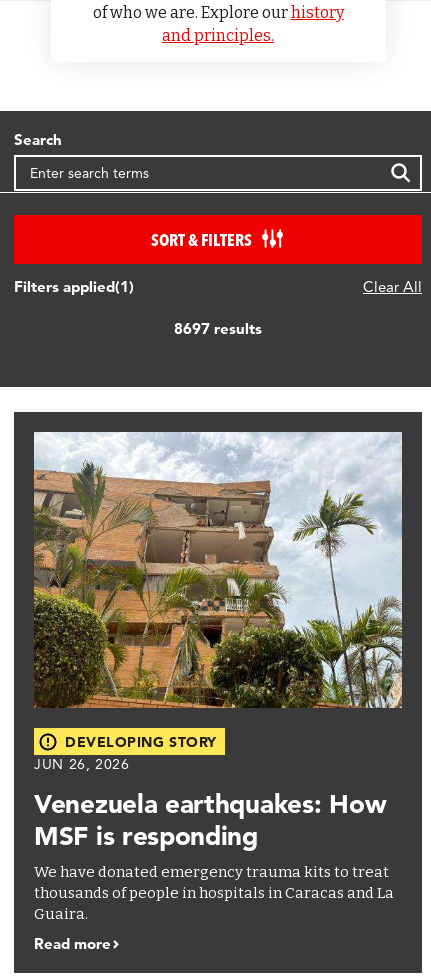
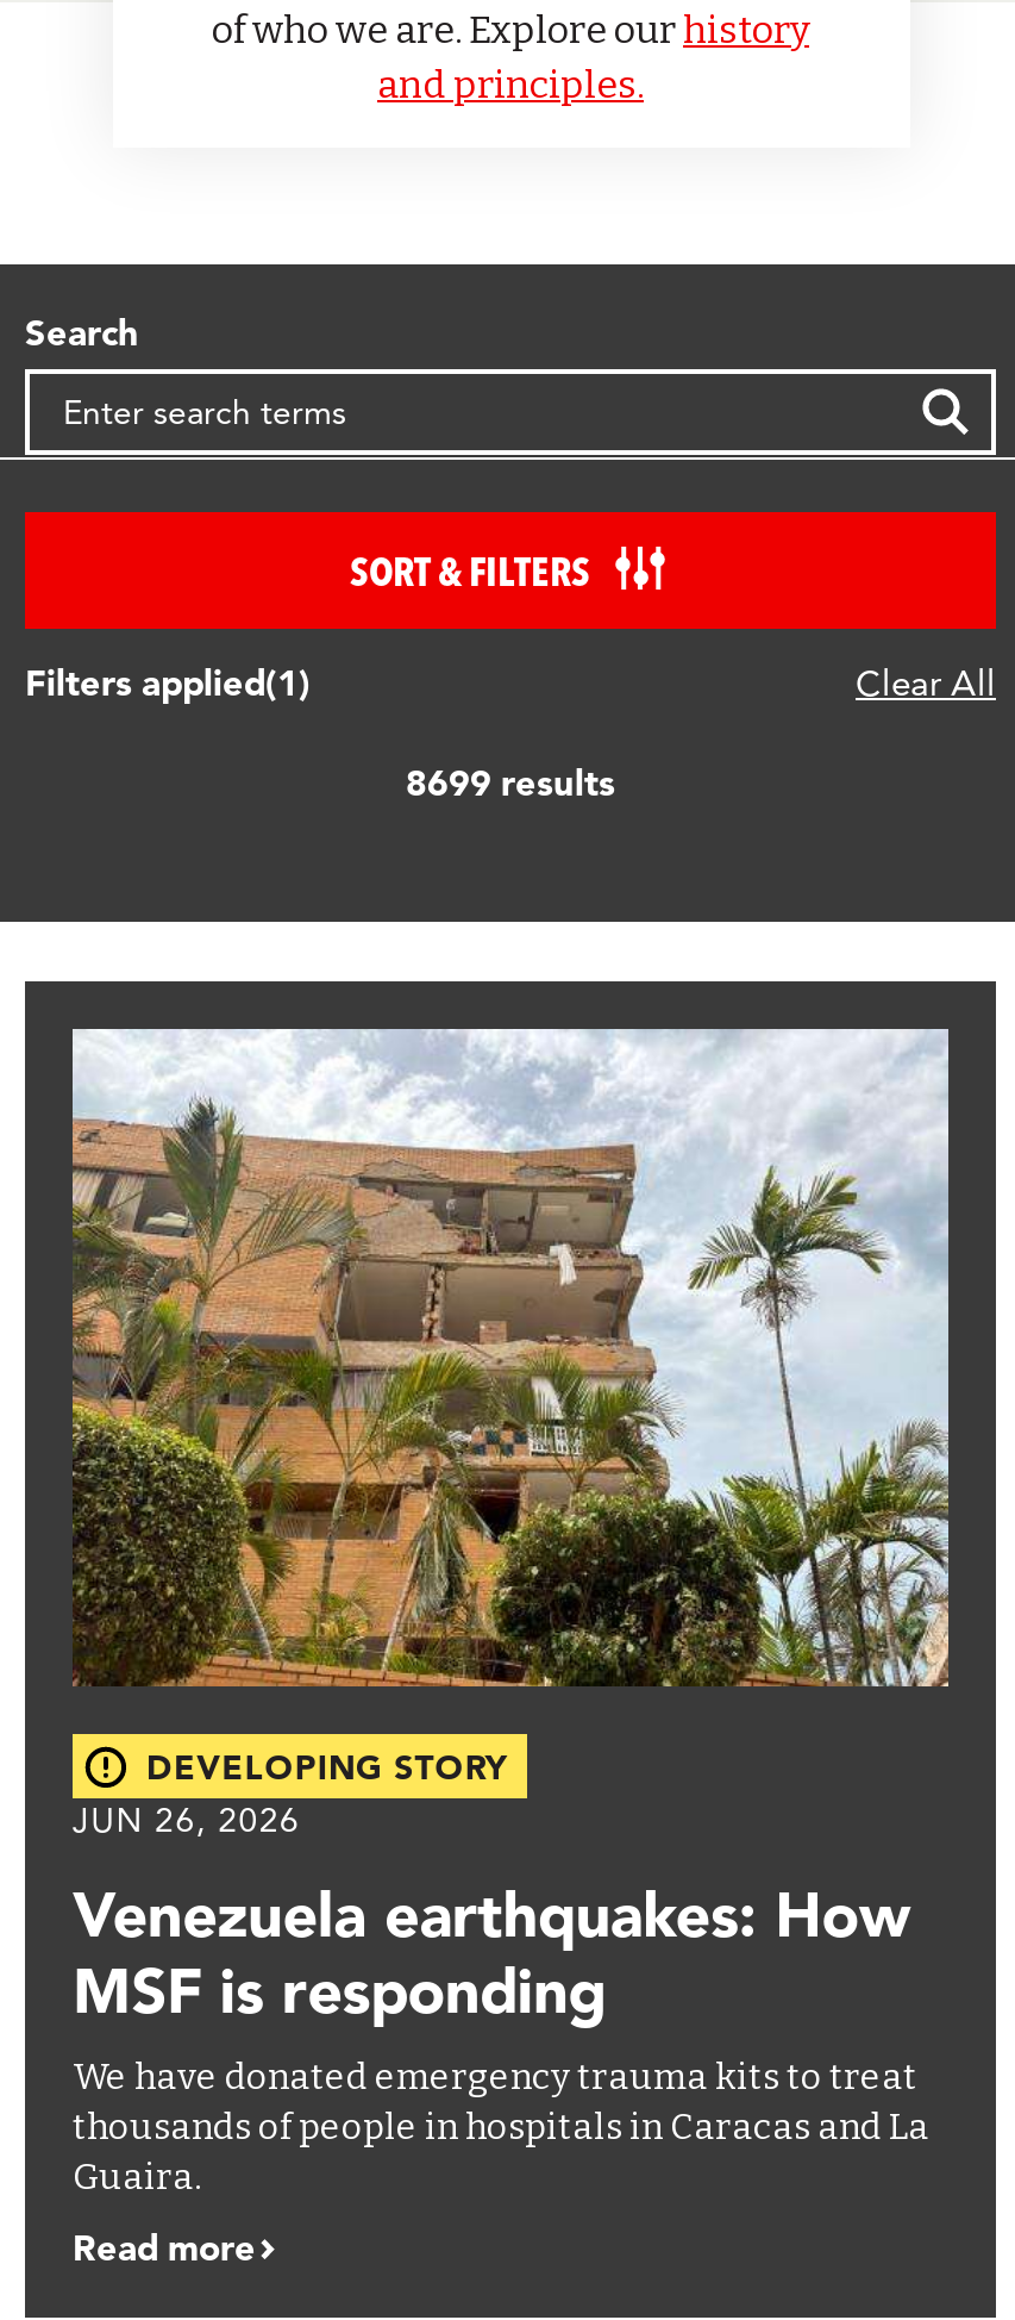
[174,319,262,338] 8697 results -> [406,760,615,805] 8699 results

